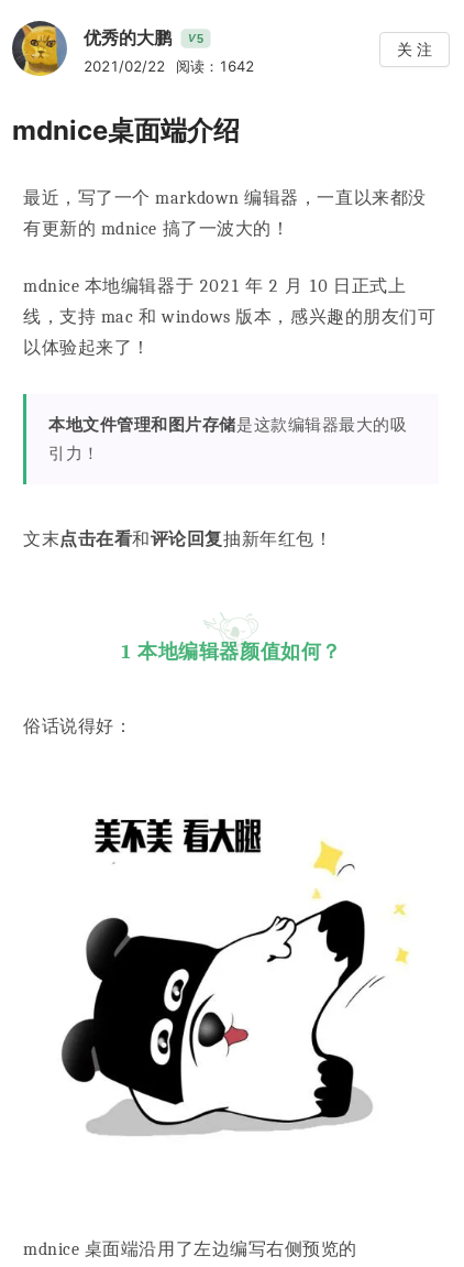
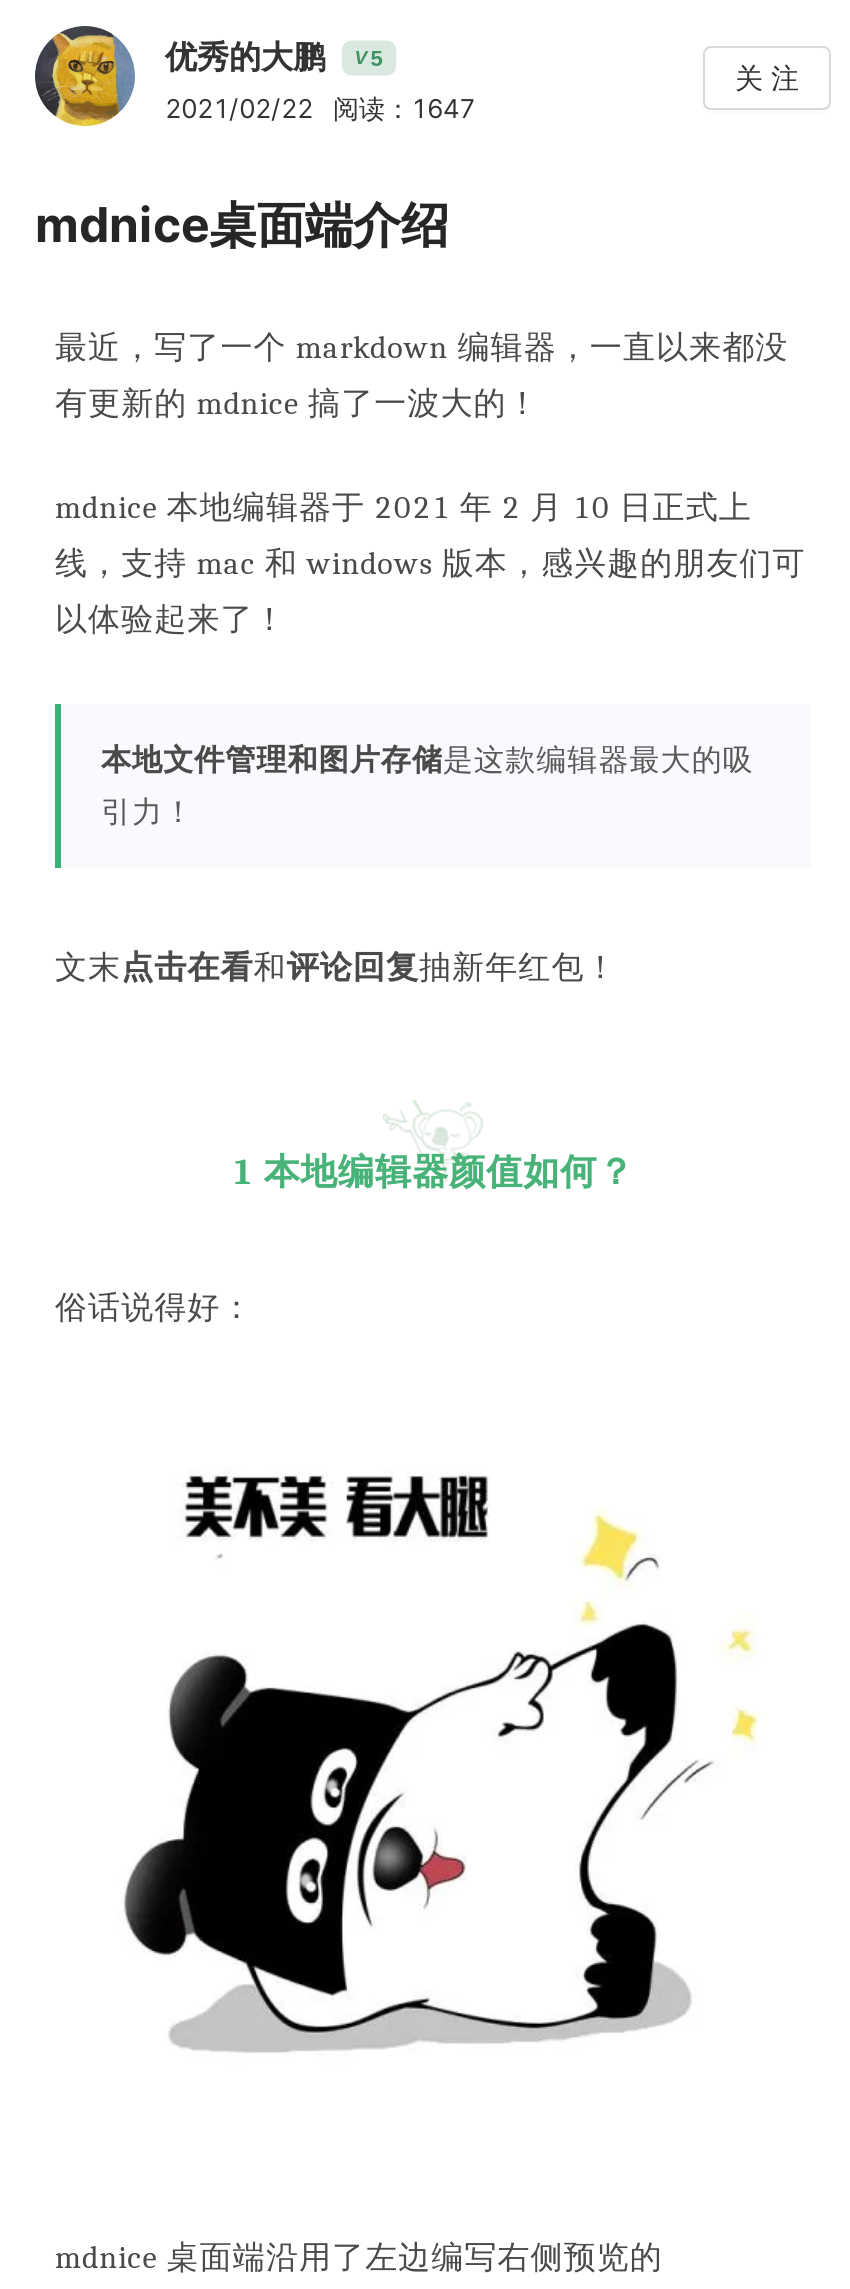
[84,57,254,75] 2021/02/22 阅读：1642 -> [165,92,475,124] 2021/02/22 阅读：1647

